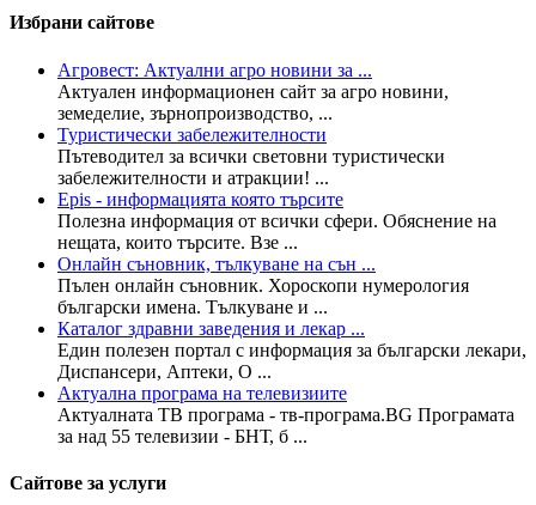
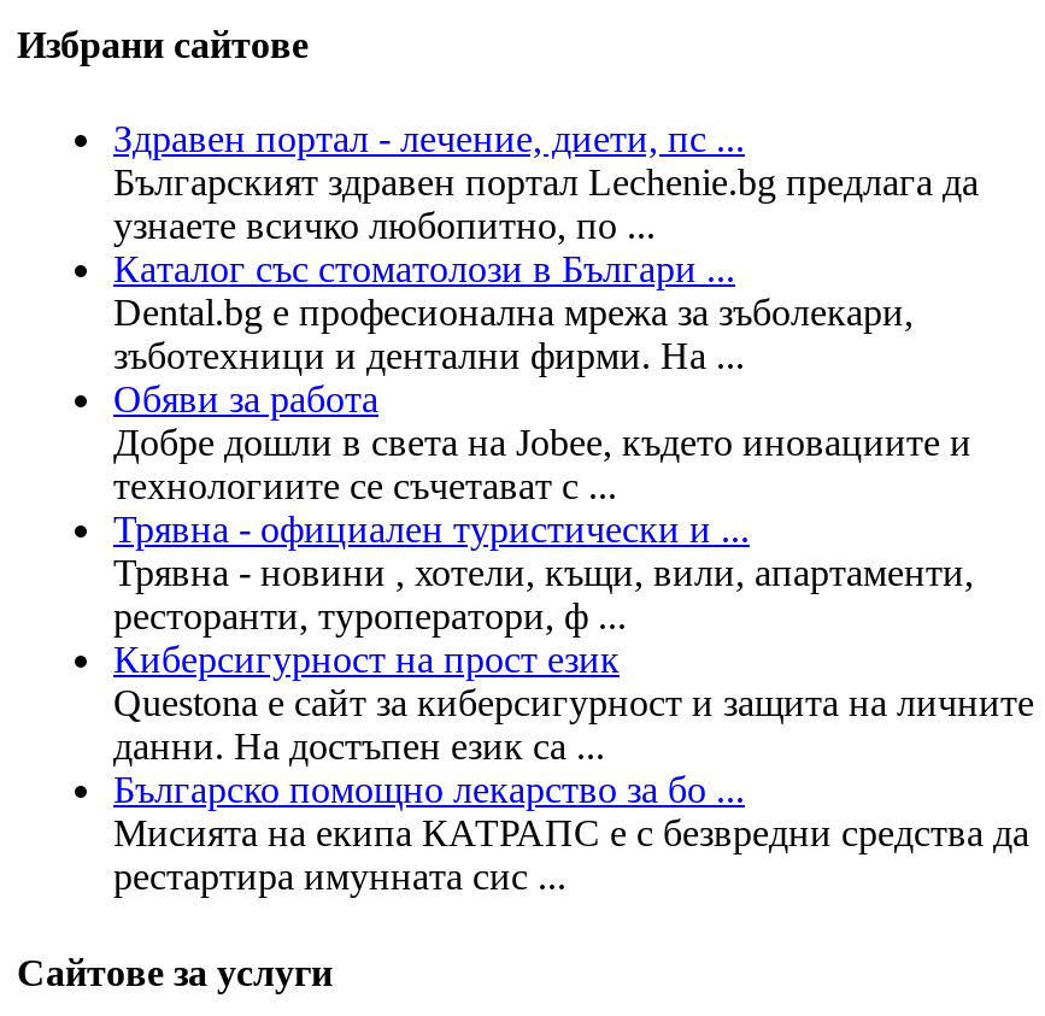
[57,59,526,446] Агровест: Актуални агро новини за ... | Актуален информационен сайт за агро новини, | земеделие, зърнопроизводство, ... | Туристически забележителности | Пътеводител за всички световни туристически | забележителности и атракции! ... | Epis - информацията която търсите | Полезна информация от всички сфери. Обяснение на | нещата, които търсите. Взе ... | Онлайн съновник, тълкуване на сън ... | Пълен онлайн съновник. Хороскопи нумерология | български имена. Тълкуване и ... | Каталог здравни заведения и лекар ... | Един полезен портал с информация за български лекари, | Диспансери, Аптеки, О ... | Актуална програма на телевизиите | Актуалната ТВ програма - тв-програма.BG Програмата | за над 55 телевизии - БНТ, б ... -> [113,118,1034,897] Здравен портал - лечение, диети, пс ... | Българският здравен портал Lechenie.bg предлага да | узнаете всичко любопитно, по ... | Каталог със стоматолози в Българи ... | Dental.bg е професионална мрежа за зъболекари, | зъботехници и дентални фирми. На ... | Обяви за работа | Добре дошли в света на Jobee, където иновациите и | технологиите се съчетават с ... | Трявна - официален туристически и ... | Трявна - новини , хотели, къщи, вили, апартаменти, | ресторанти, туроператори, ф ... | Киберсигурност на прост език | Questona е сайт за киберсигурност и защита на личните | данни. На достъпен език са ... | Българско помощно лекарство за бо ... | Мисията на екипа КАТРАПС е с безвредни средства да | рестартира имунната сис ...

